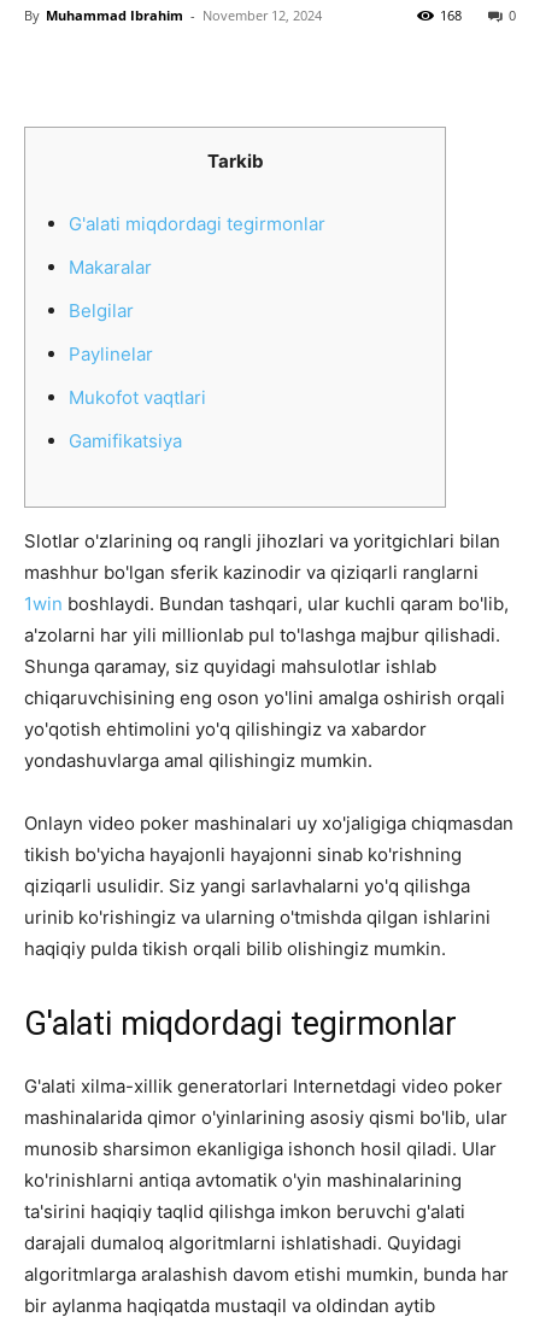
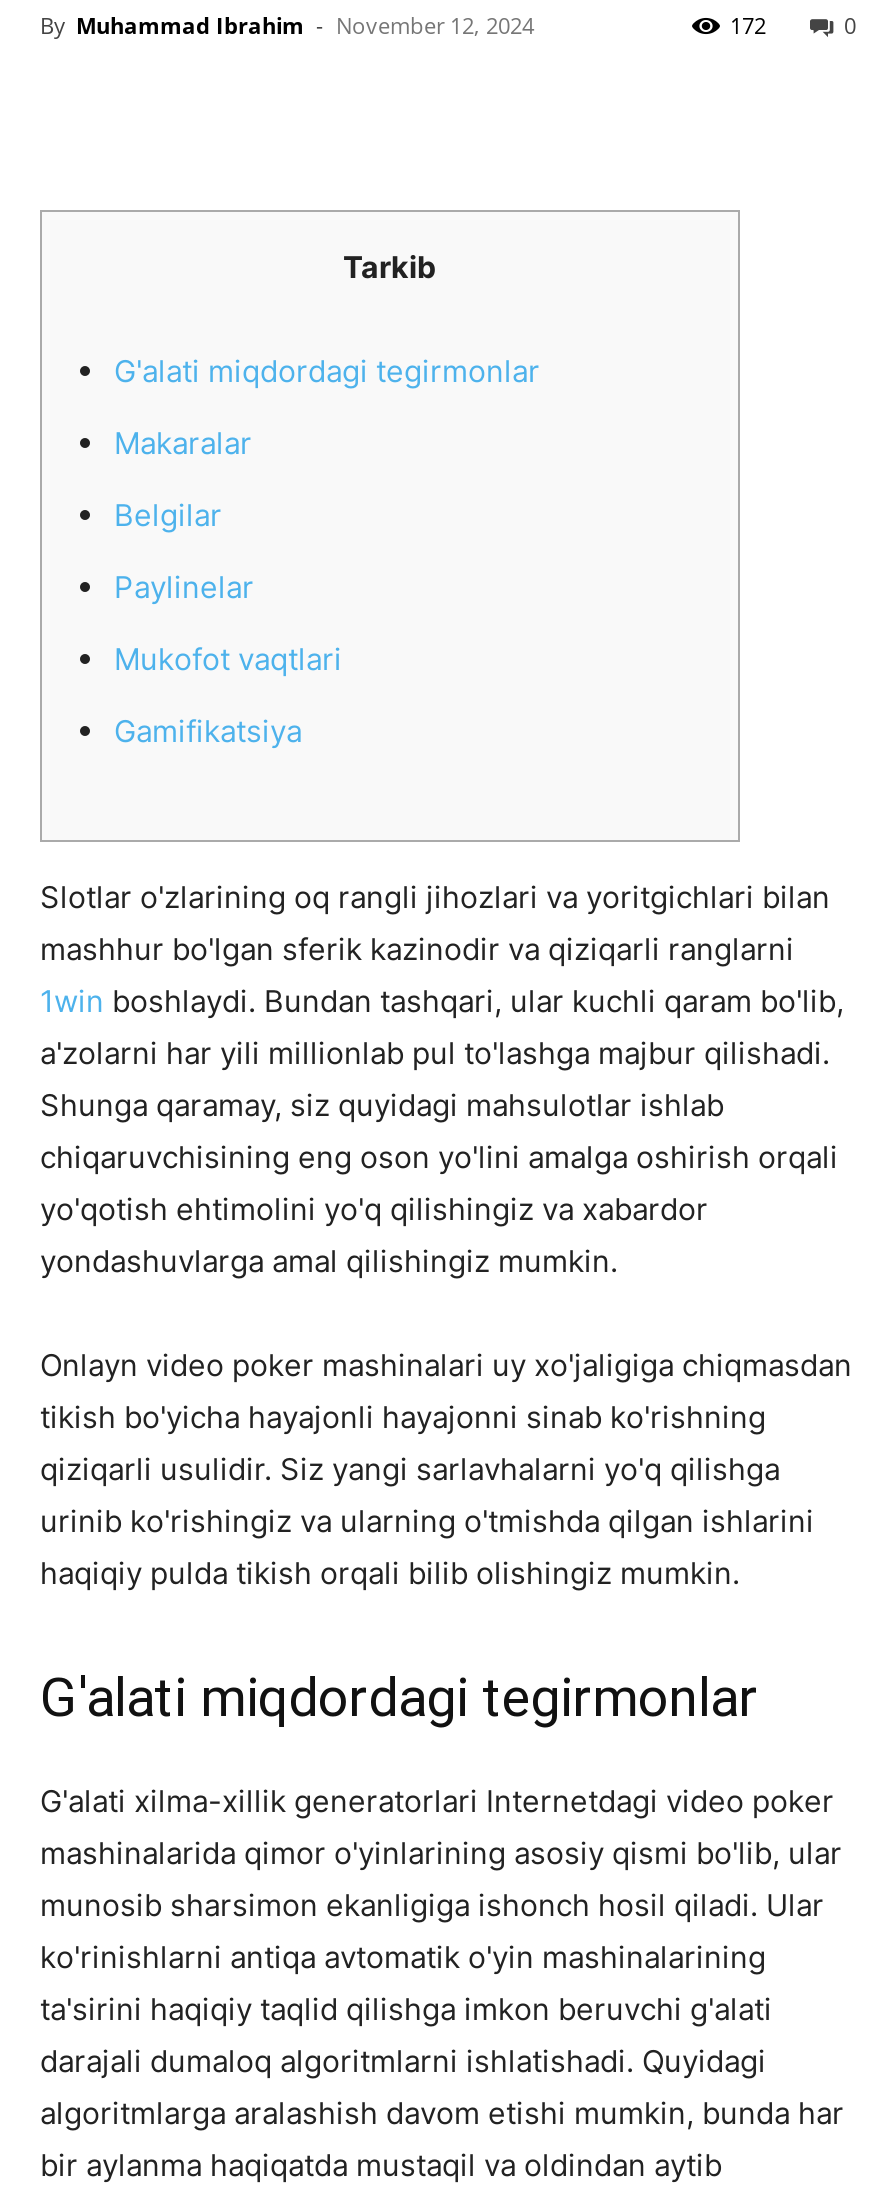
[440,6,462,24] 168 -> [730,10,766,40] 172

